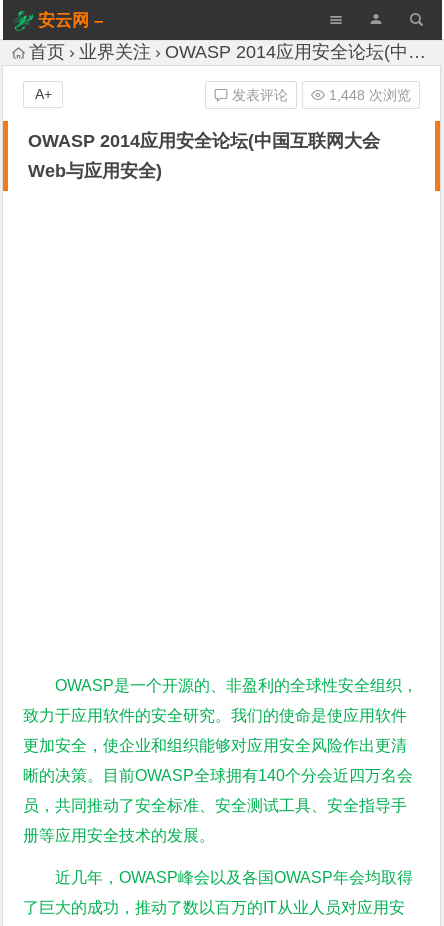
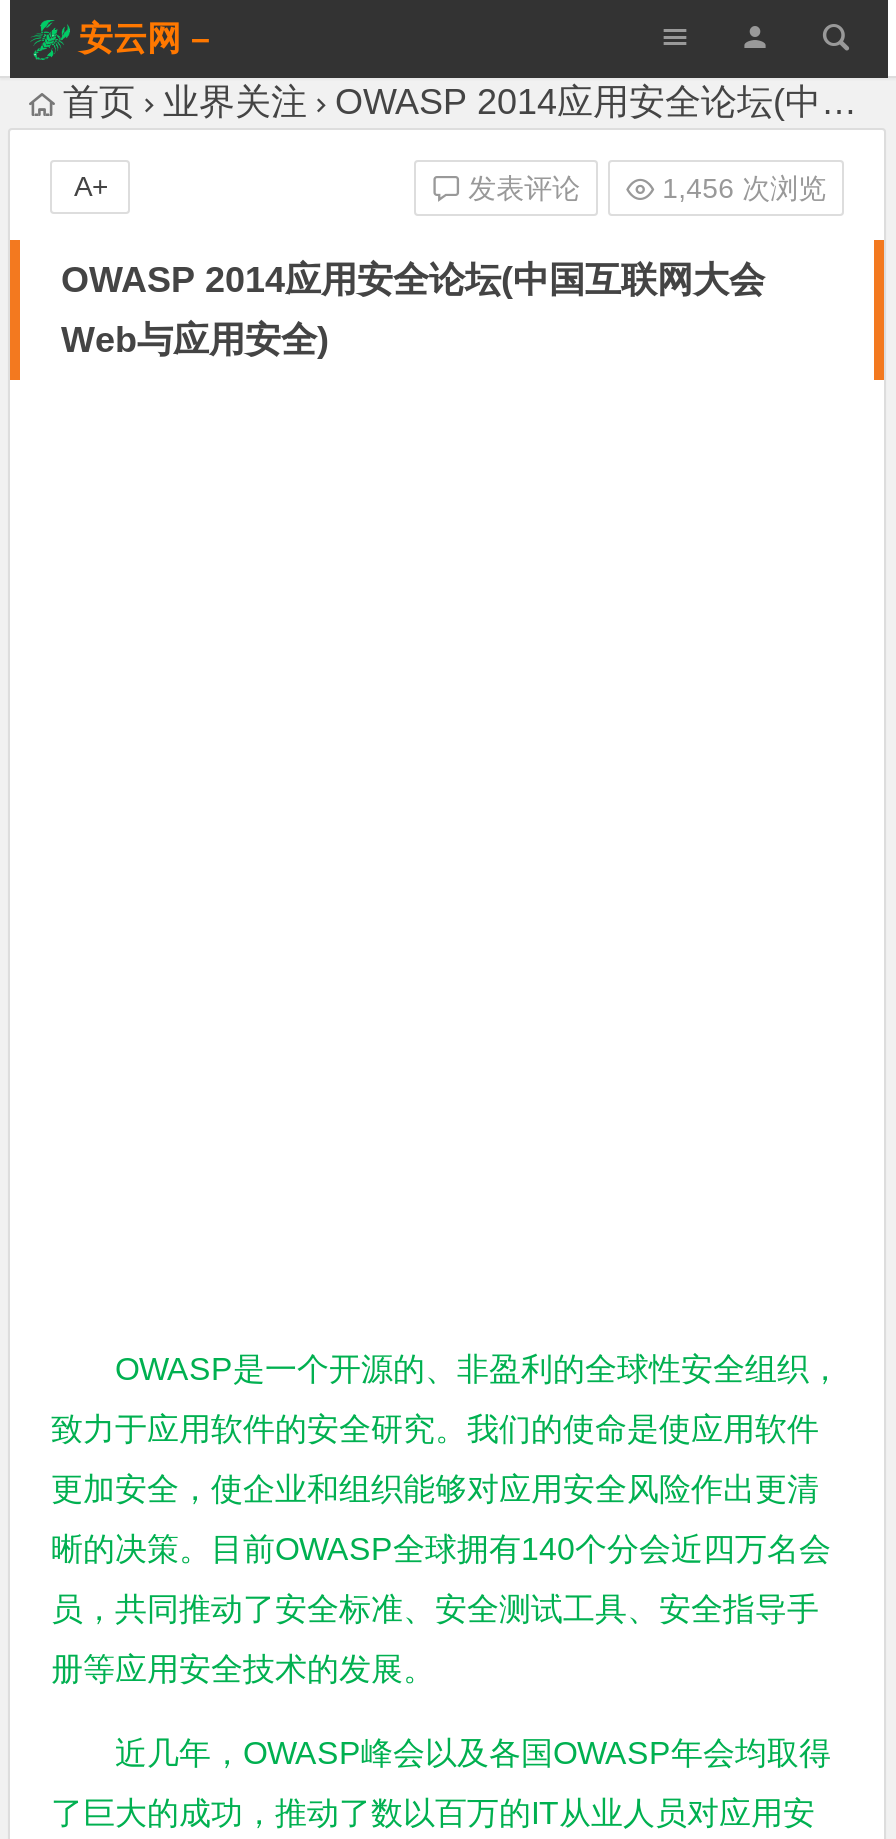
[325,87,411,103] 1,448 次浏览 -> [654,172,826,204] 1,456 次浏览

